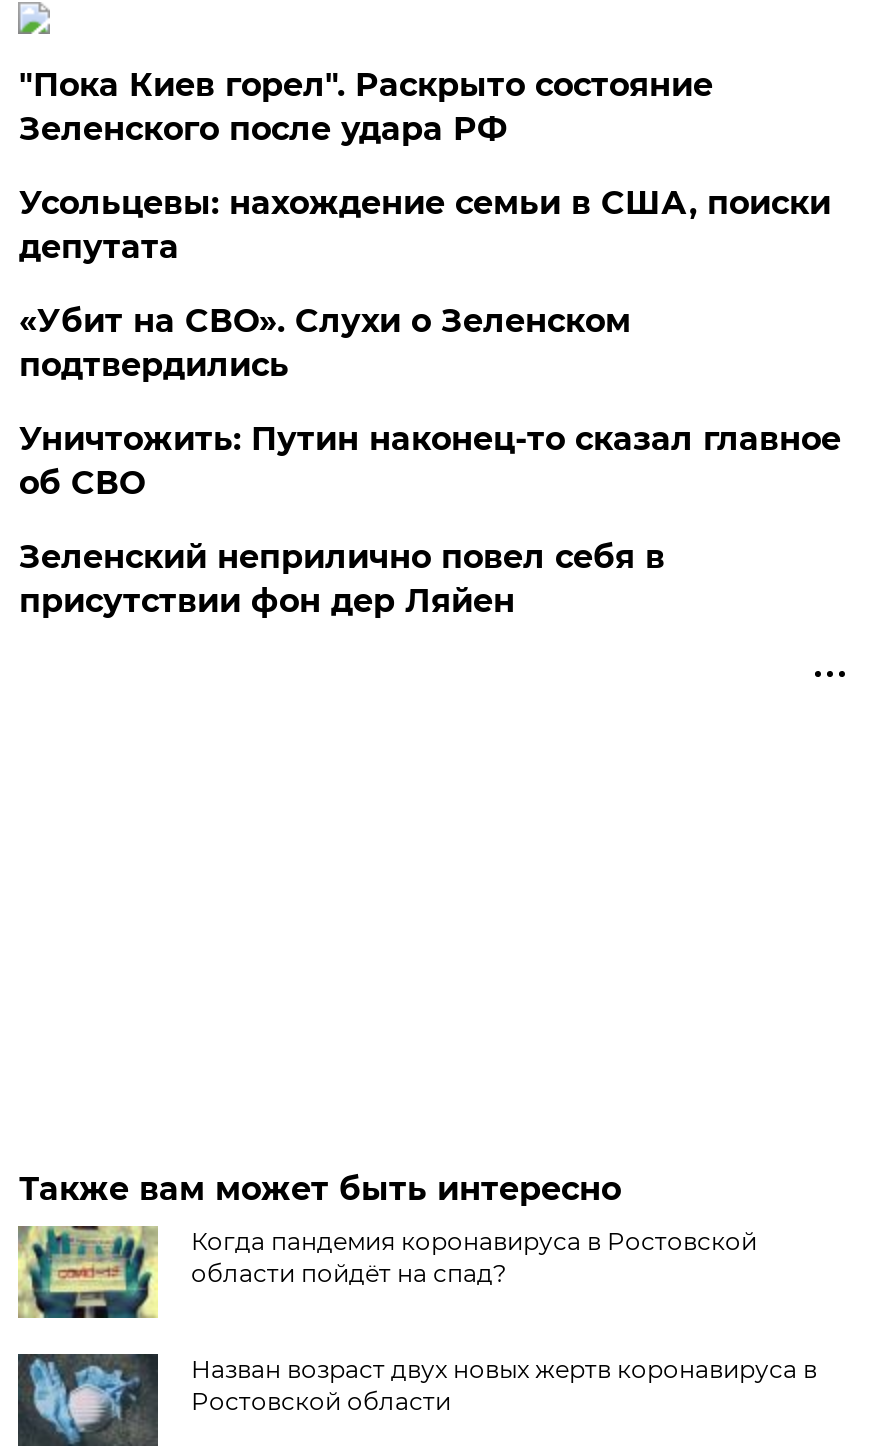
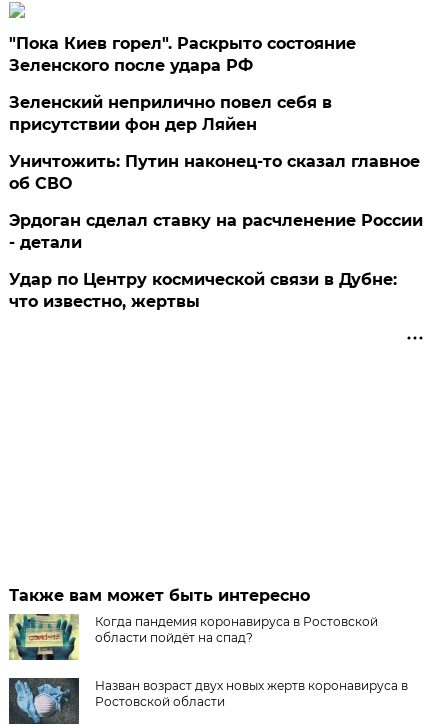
[19,184,831,384] Усольцевы: нахождение семьи в США, поиски | депутата | «Убит на СВО». Слухи о Зеленском | подтвердились -> none
moved [19,420,841,502] -> [9,152,420,193]: Уничтожить: Путин наконец-то сказал главное | об СВО
moved [19,538,665,620] -> [9,93,332,134]: Зеленский неприлично повел cебя в | присутствии фон дер Ляйен
none -> [9,211,423,311] Эрдоган сделал ставку на расчленение России | - детали | Удар по Центру космической связи в Дубне: | что известно, жертвы

